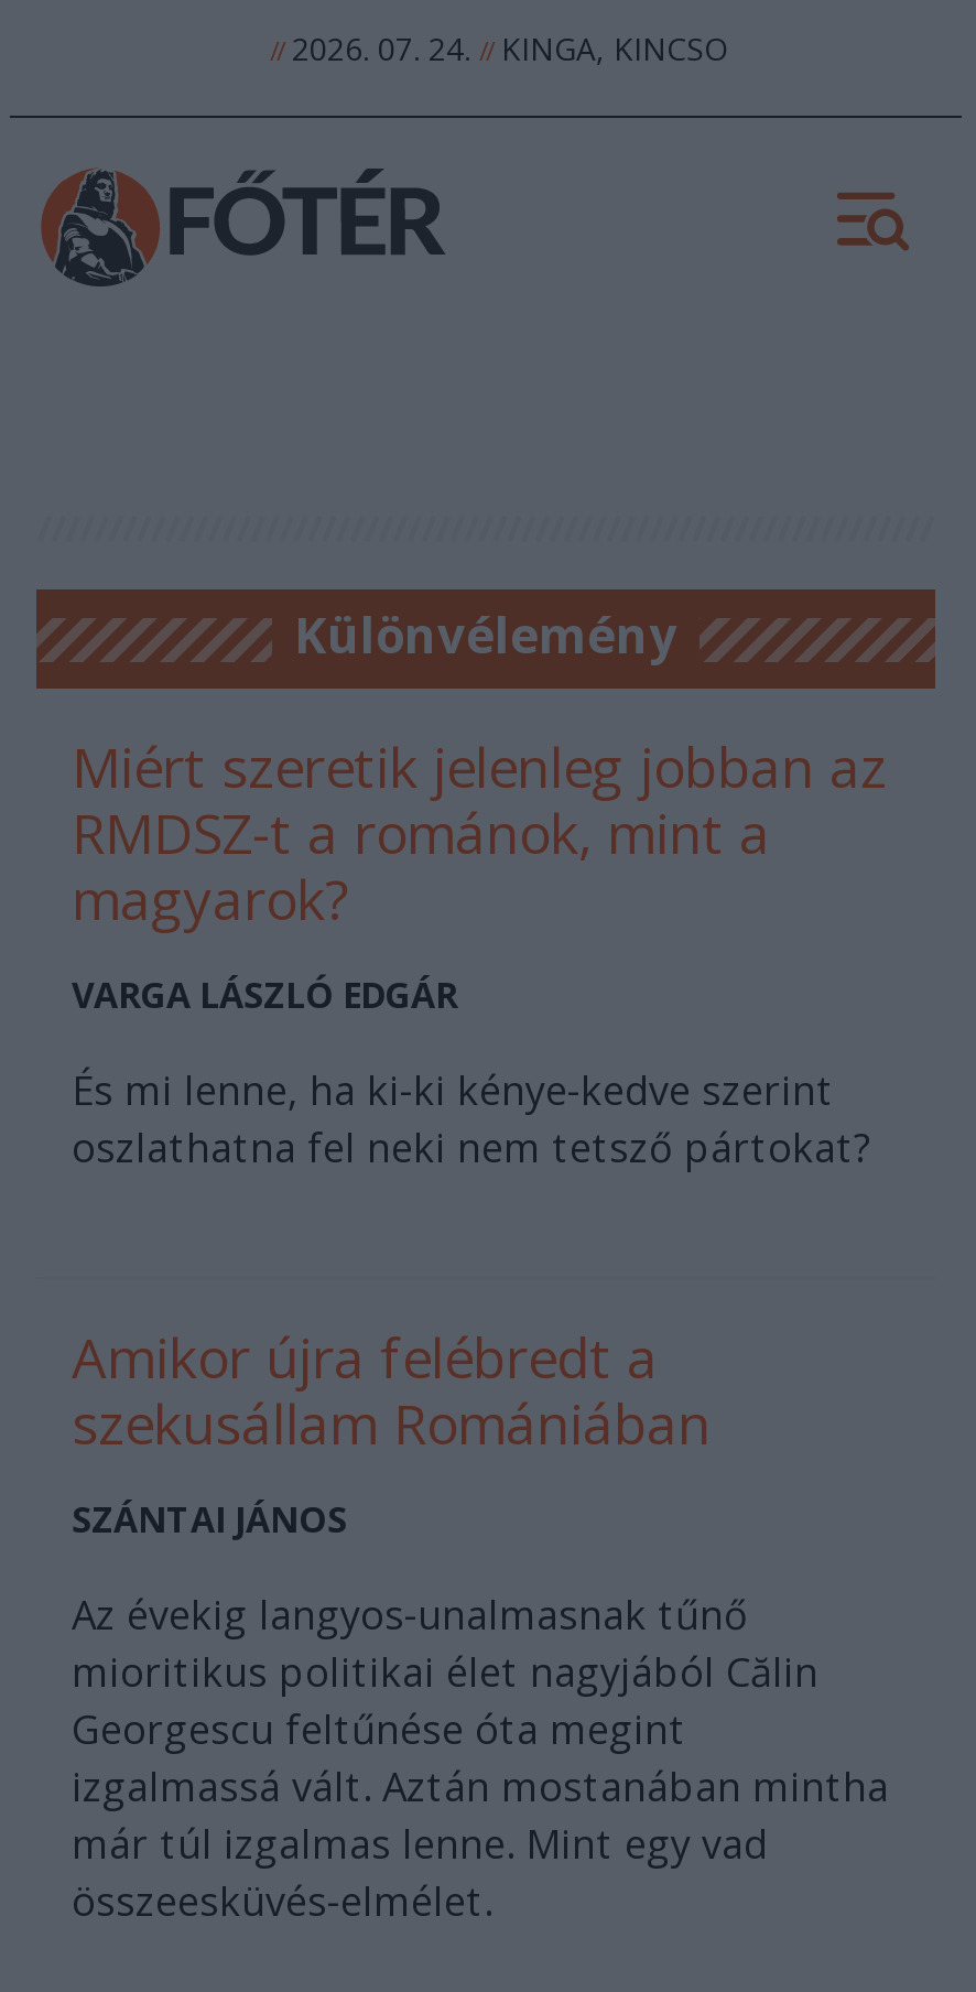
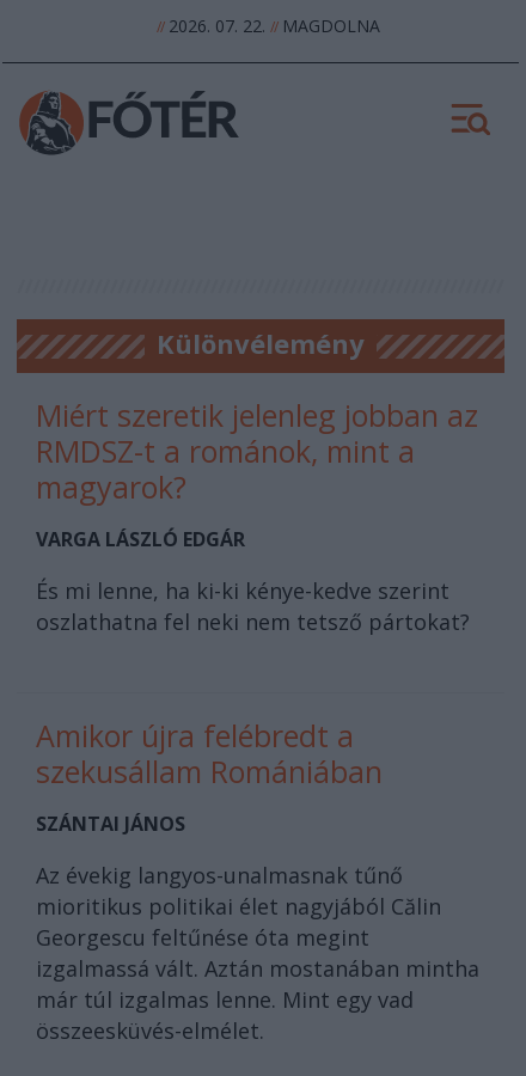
[270,28,728,69] // 2026. 07. 24. // KINGA, KINCSO -> [156,14,380,37] // 2026. 07. 22. // MAGDOLNA

